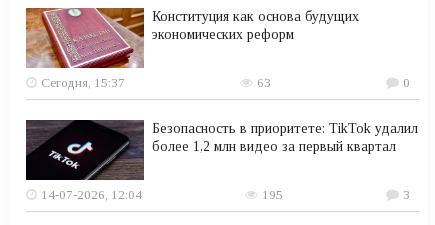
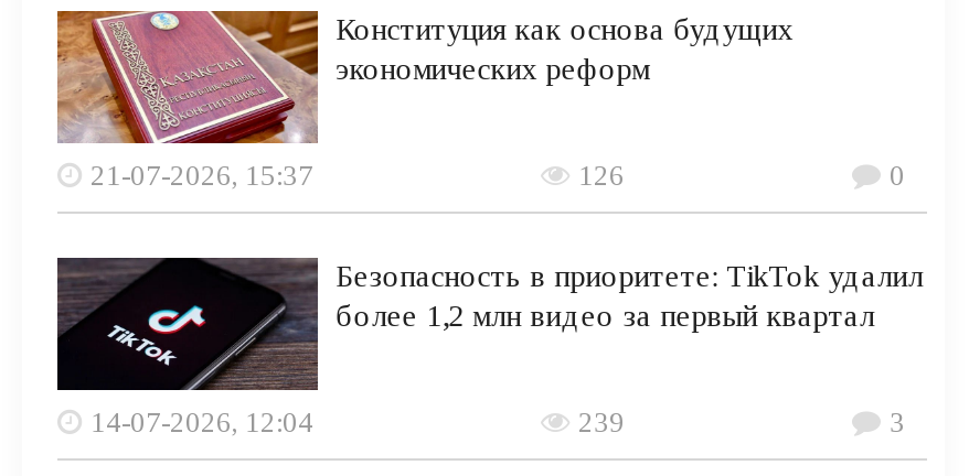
[41,75,271,90] Сегодня, 15:37 | 63 -> [90,159,625,192] 21-07-2026, 15:37 | 126
[262,187,283,202] 195 -> [578,406,625,439] 239

